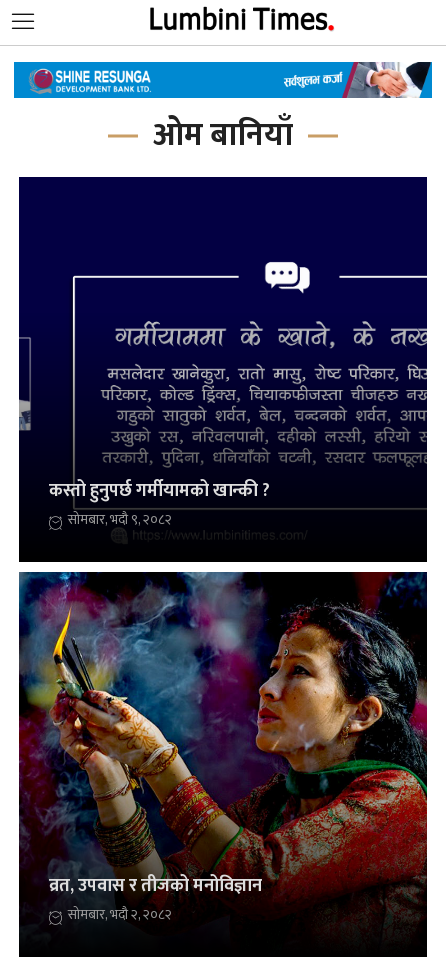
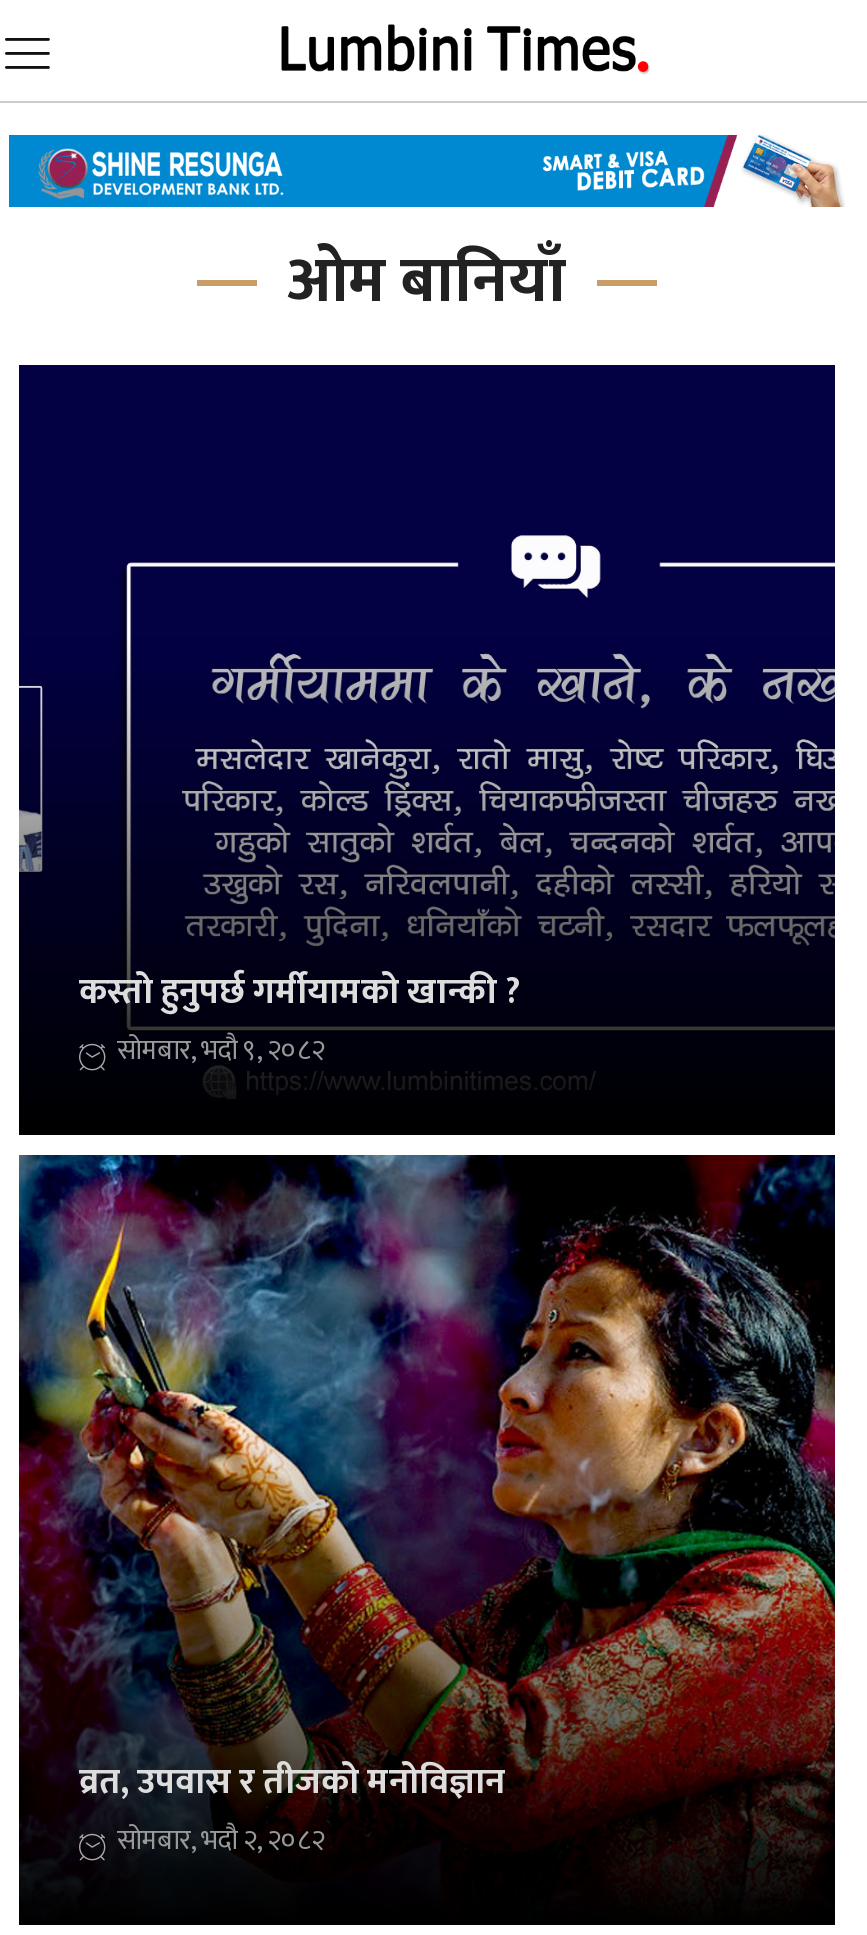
[281,61,433,99] [image] -> [541,133,845,209] [image]

